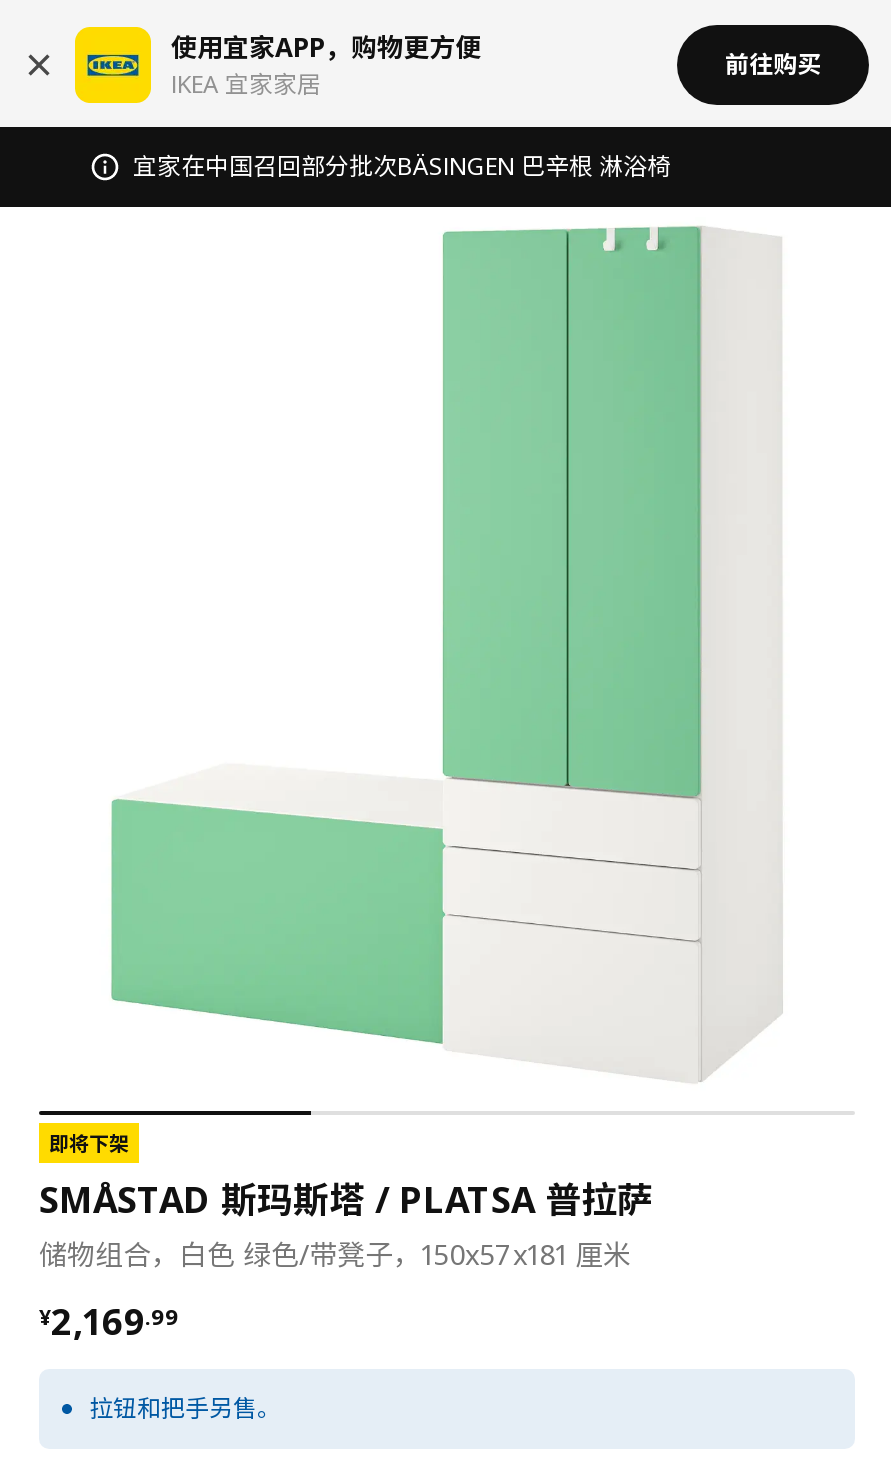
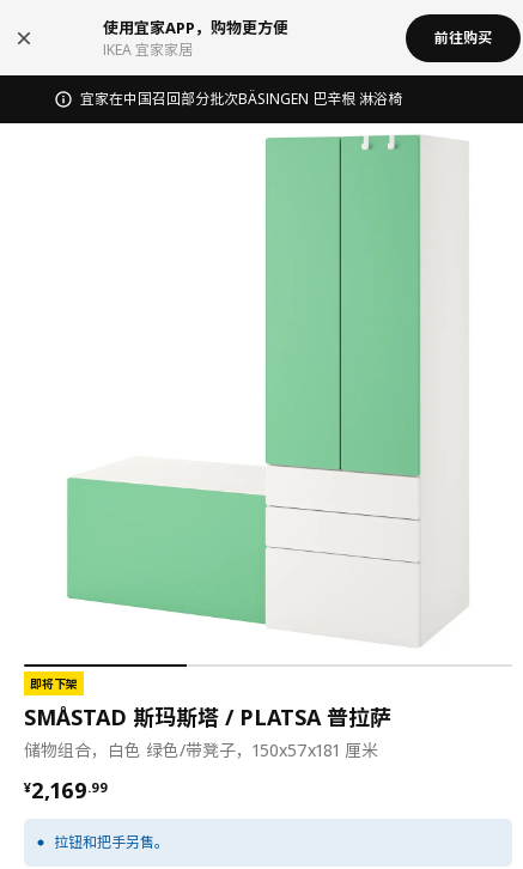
[73,25,153,105] [image] -> none

